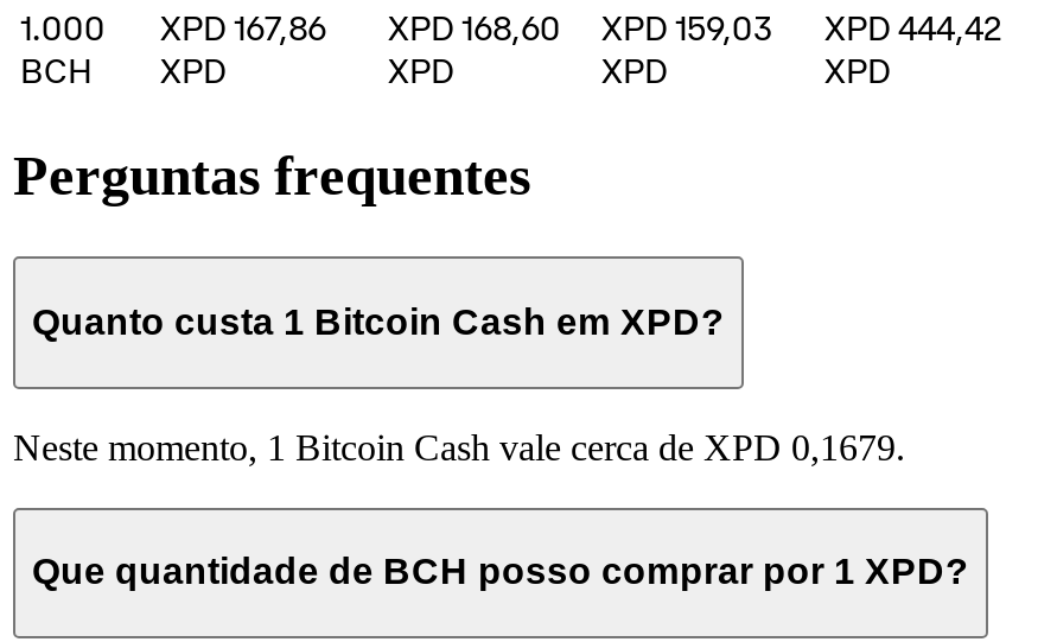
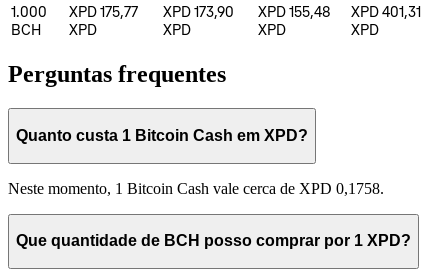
[160,6,326,49] XPD 167,86 -> [69,2,138,20] XPD 175,77
[388,6,561,49] XPD 168,60 -> [163,2,234,20] XPD 173,90
[601,6,772,49] XPD 159,03 -> [258,2,330,20] XPD 155,48
[824,6,1002,49] XPD 444,42 -> [351,2,421,20] XPD 401,31
[13,426,905,466] Neste momento, 1 Bitcoin Cash vale cerca de XPD 0,1679. -> [8,179,384,196] Neste momento, 1 Bitcoin Cash vale cerca de XPD 0,1758.

